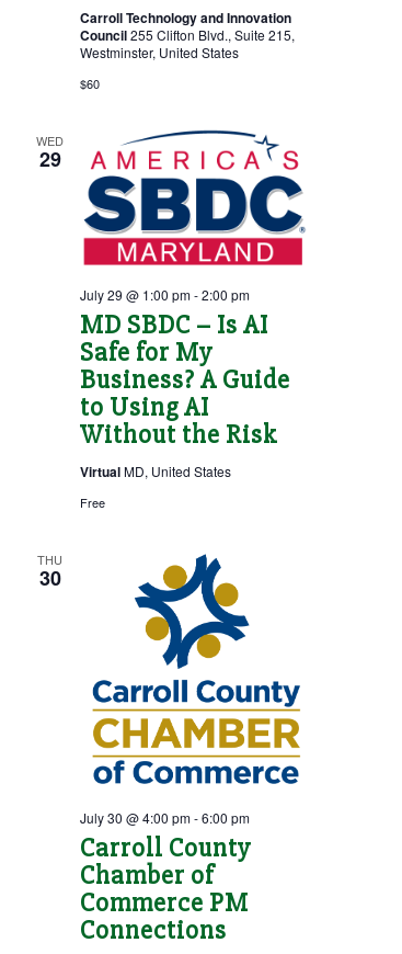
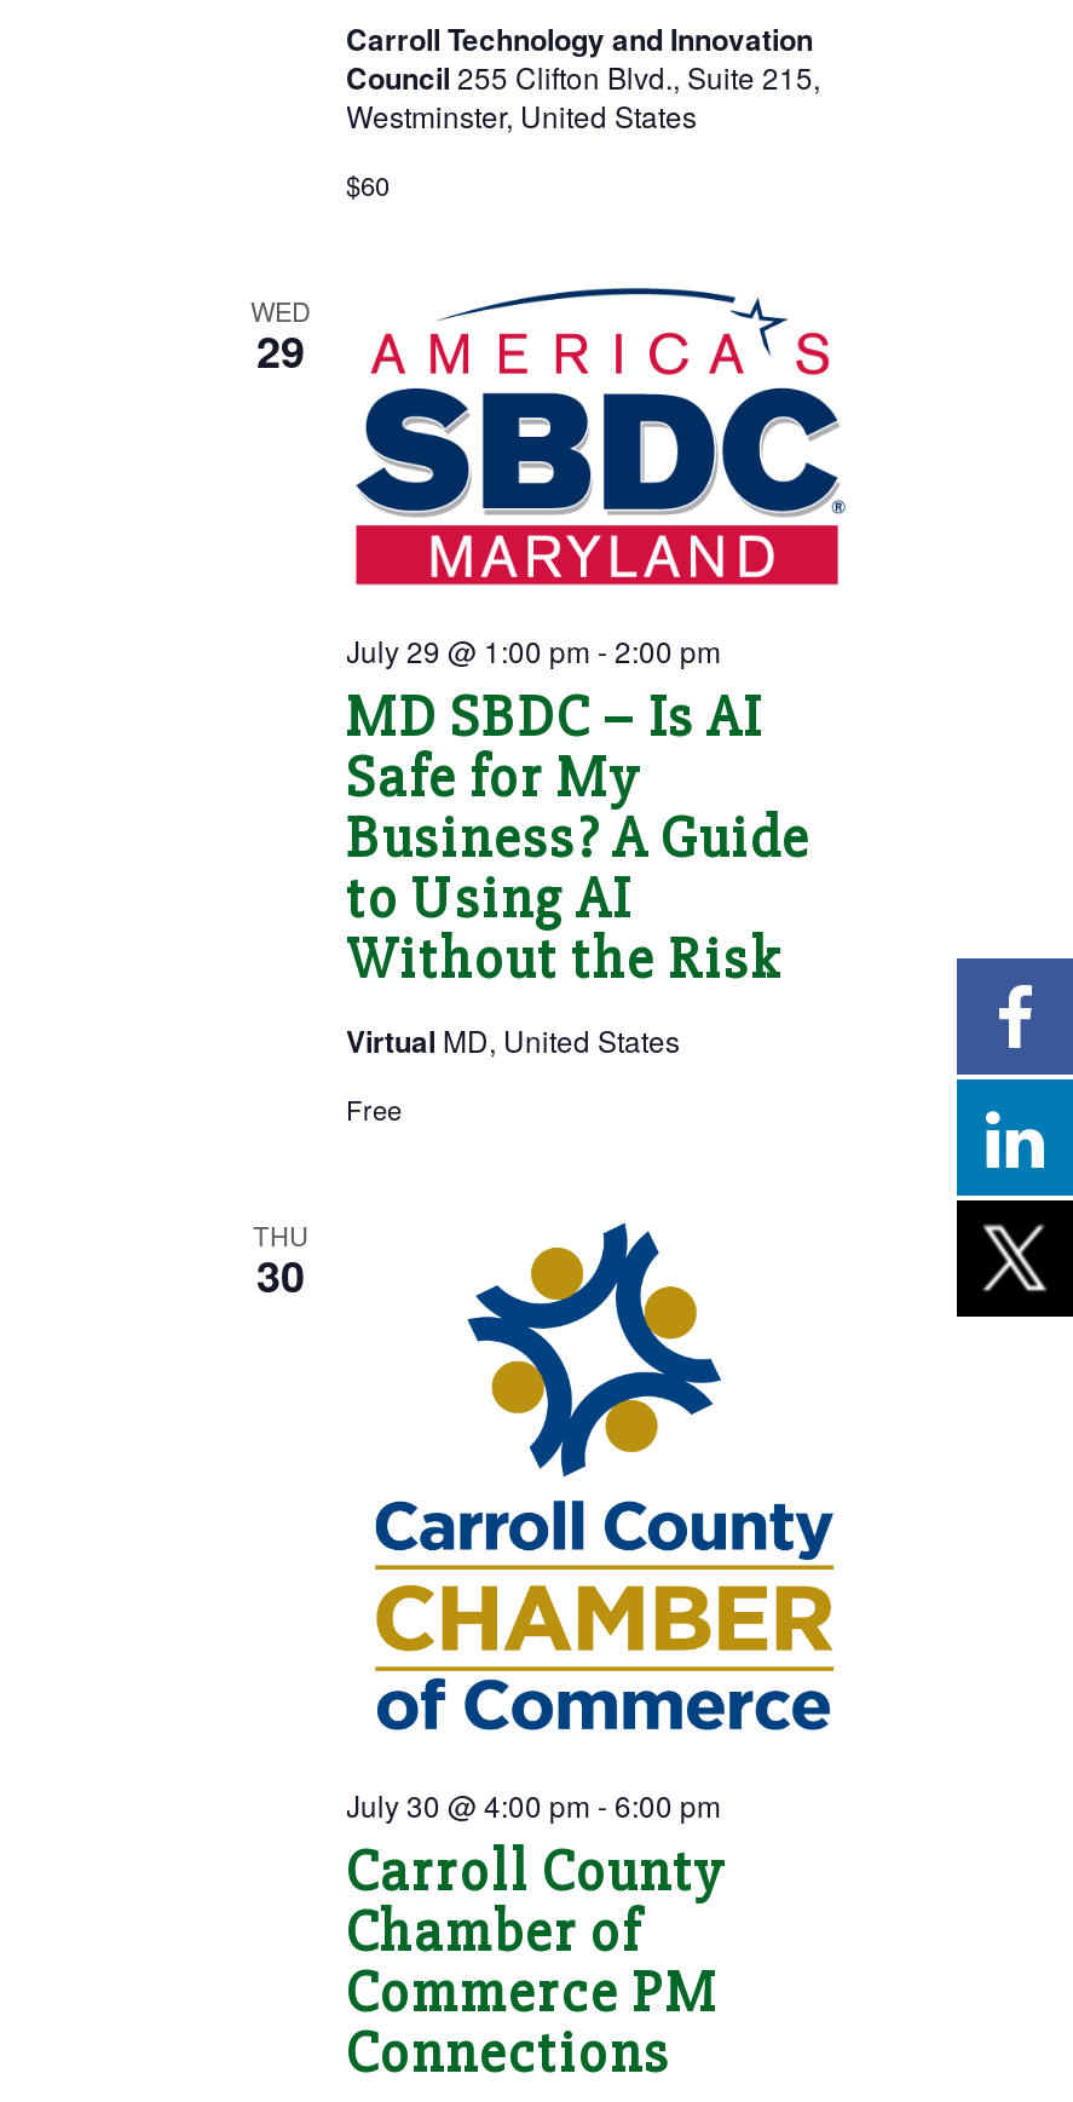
none -> [954,956,1066,1319] [image]

